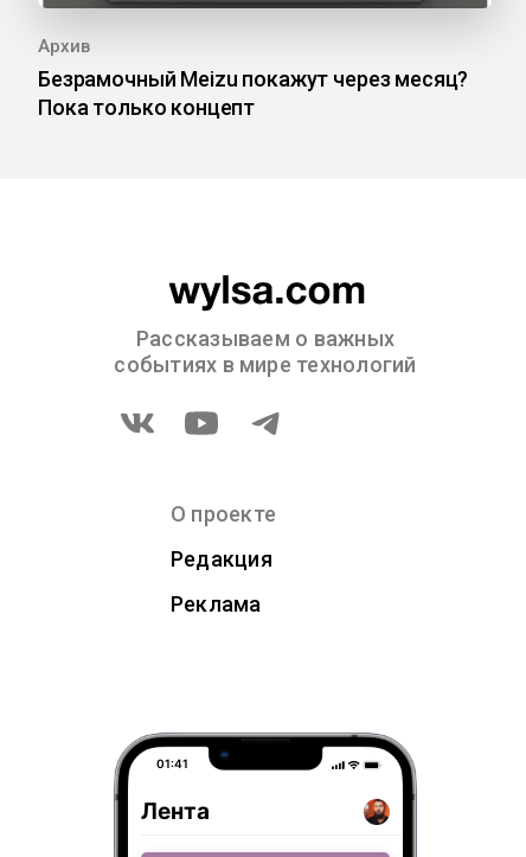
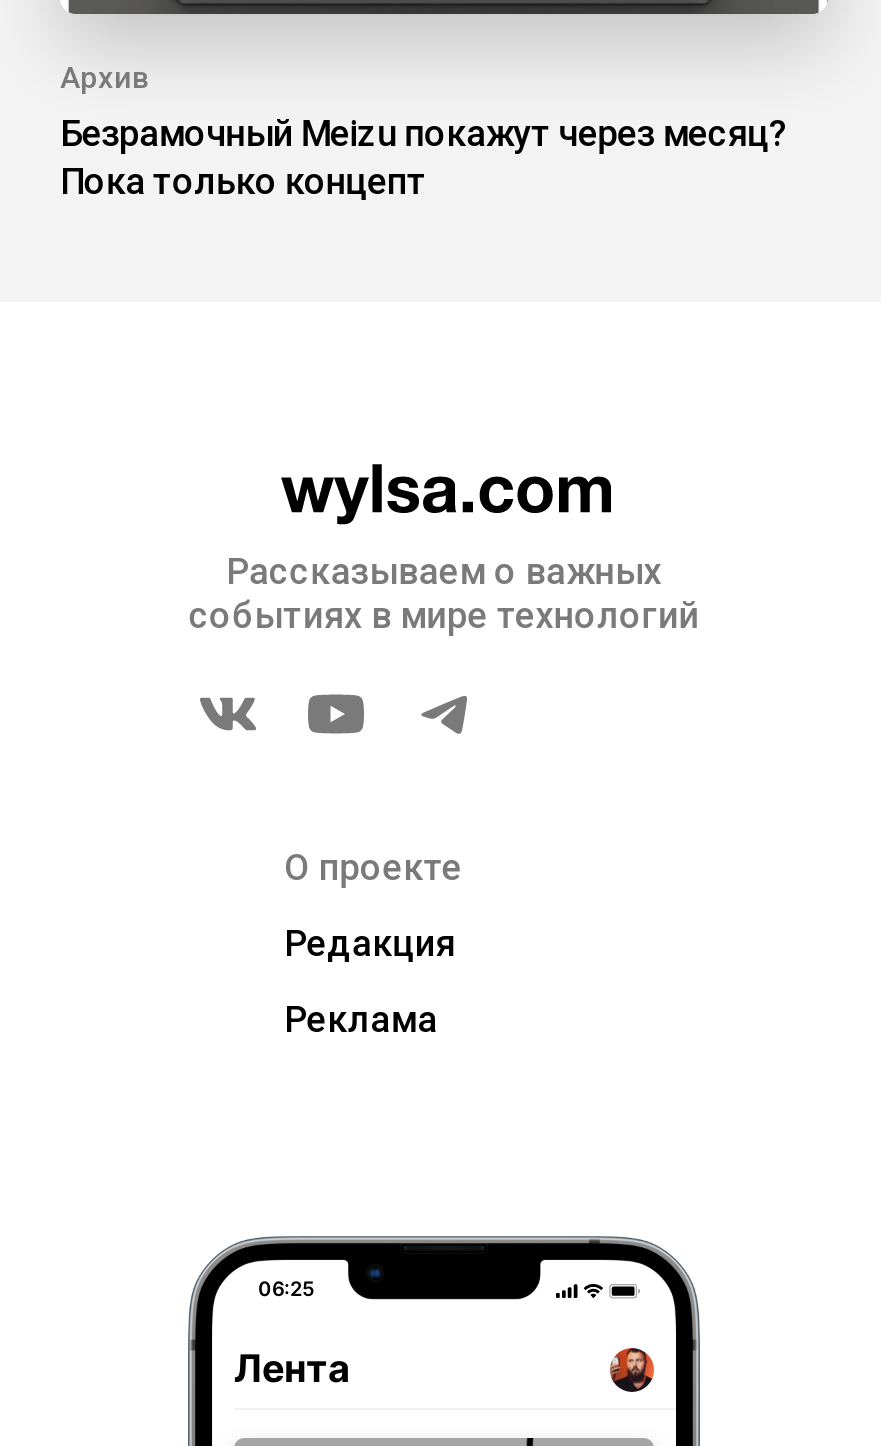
[156,756,188,770] 01:41 -> [258,1276,314,1300] 06:25

